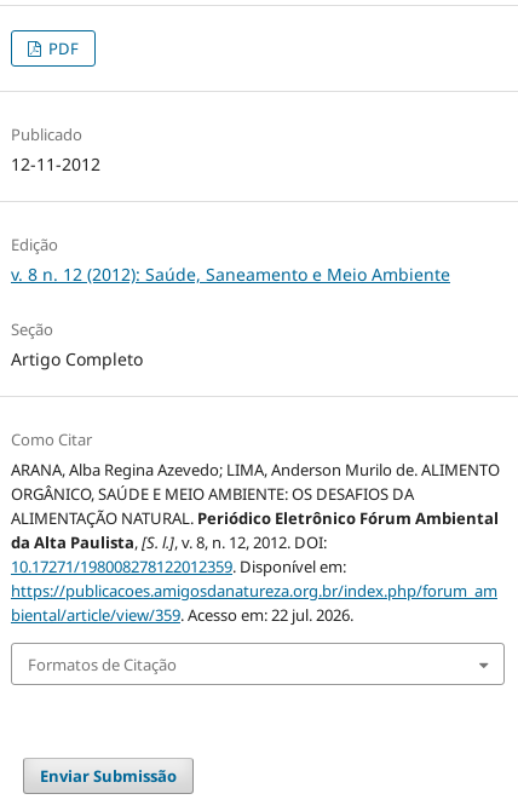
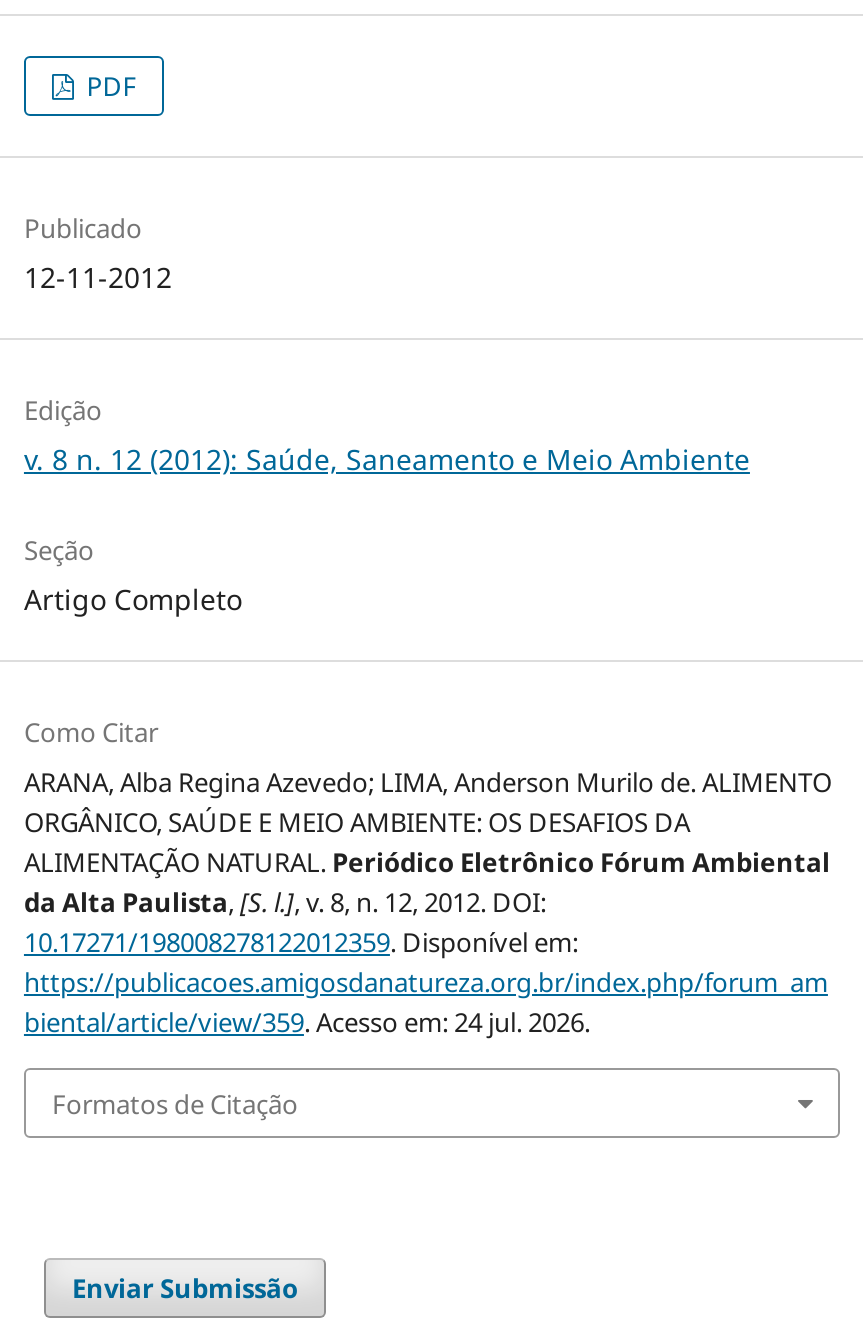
[11,604,353,626] biental/article/view/359. Acesso em: 22 jul. 2026. -> [24,1005,590,1041] biental/article/view/359. Acesso em: 24 jul. 2026.

